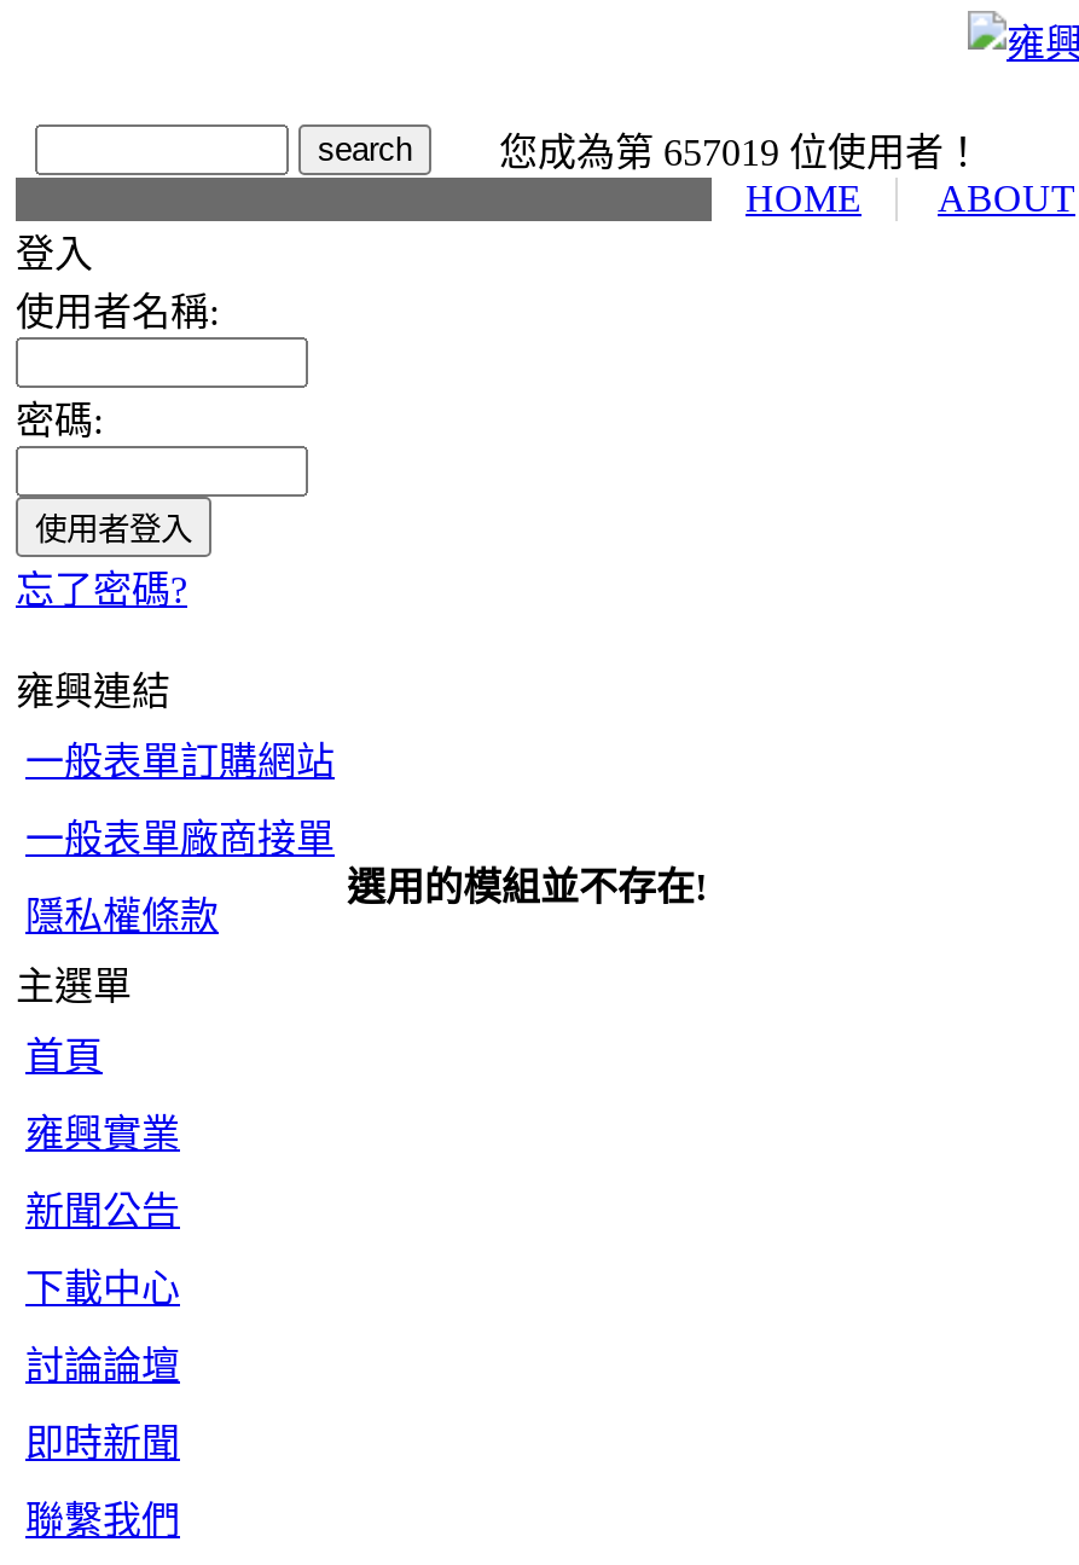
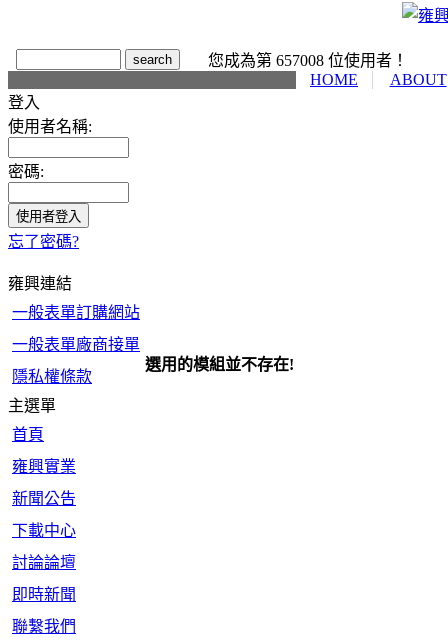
[451,132,982,173] 您成為第 657019 位使用者！ -> [188,52,408,69] 您成為第 657008 位使用者！

